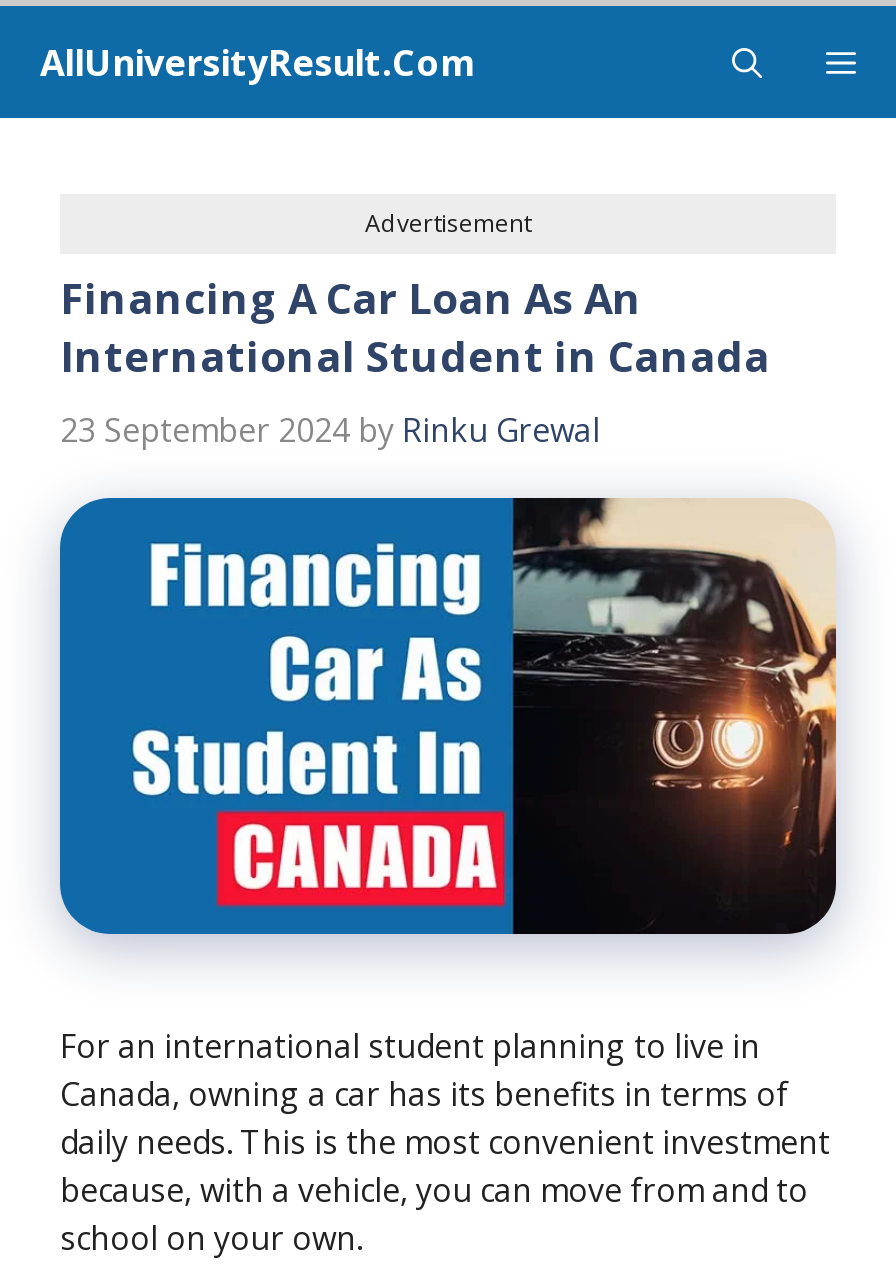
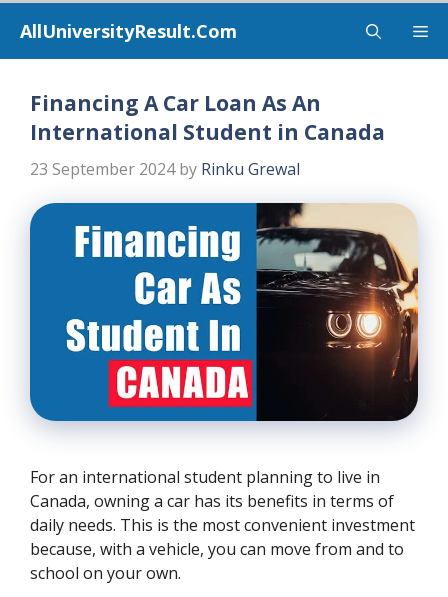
[365,206,531,240] Advertisement -> none

